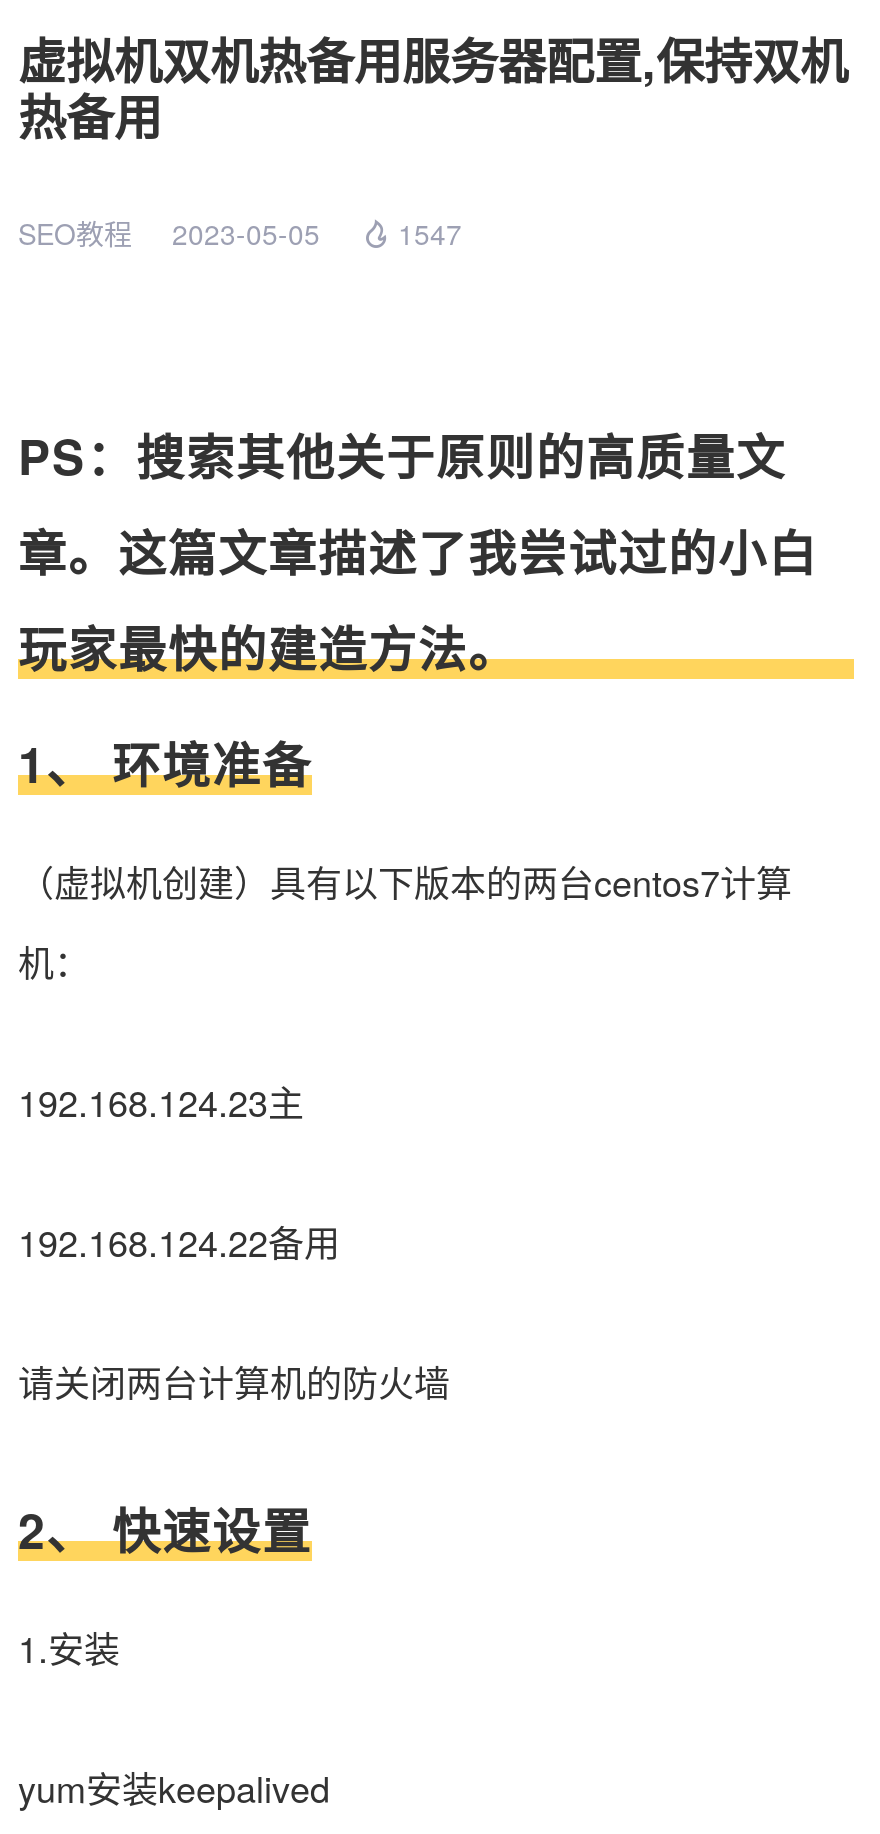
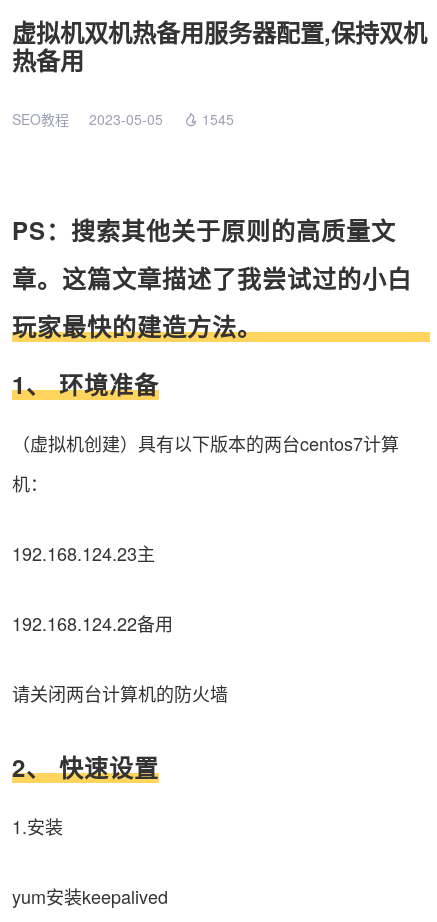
[18,213,462,253] SEO教程 2023-05-05 1547 -> [12,109,234,129] SEO教程 2023-05-05 1545

